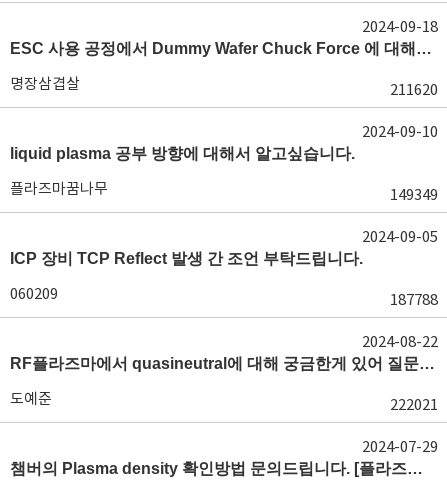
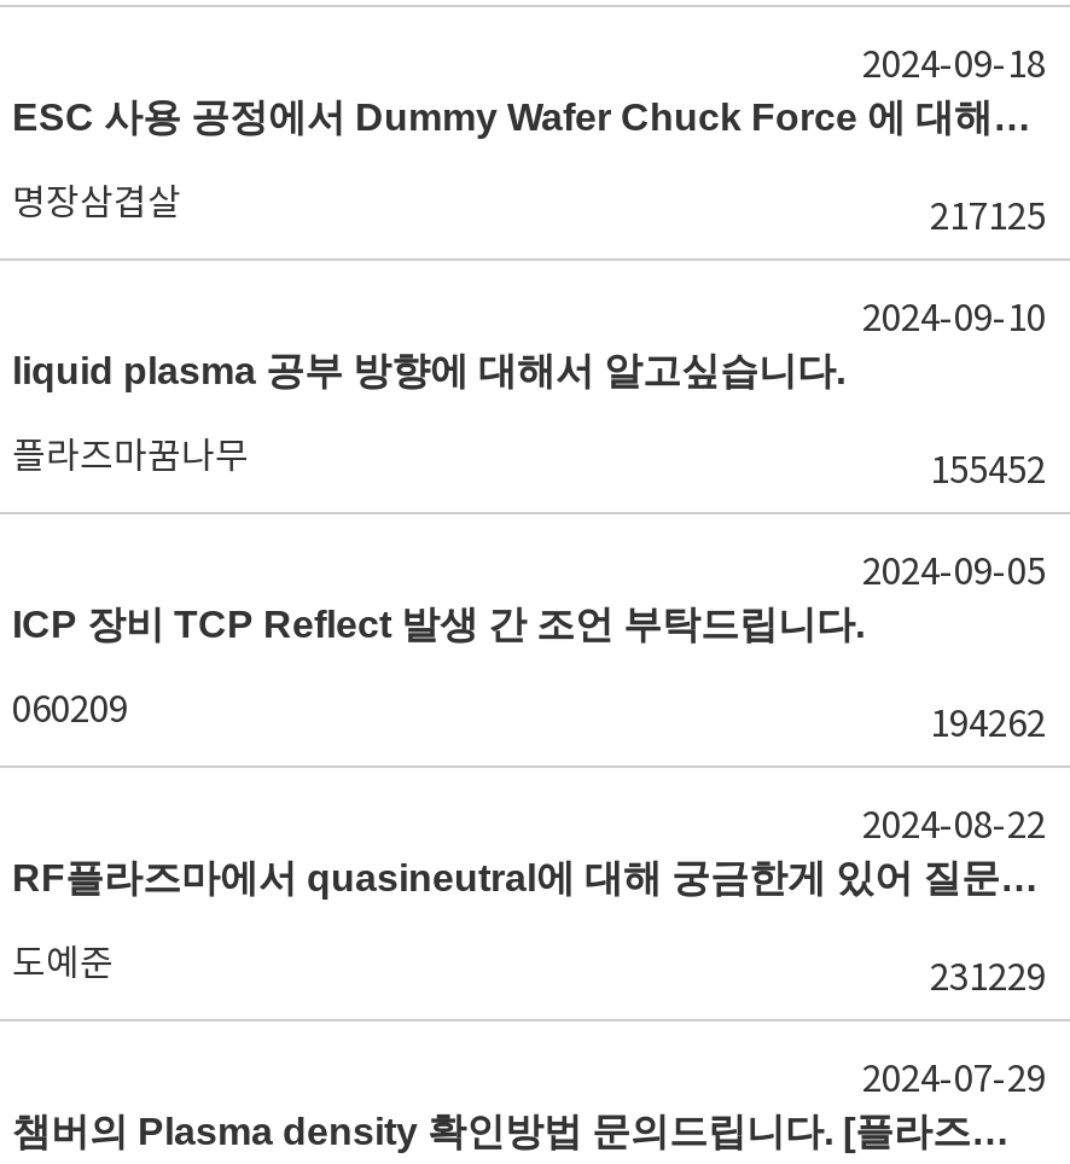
[390,80,438,99] 211620 -> [930,193,1046,239] 217125
[390,185,438,204] 149349 -> [930,446,1046,492] 155452
[390,290,438,309] 187788 -> [930,700,1046,746] 194262
[390,395,438,414] 222021 -> [930,953,1046,999] 231229

